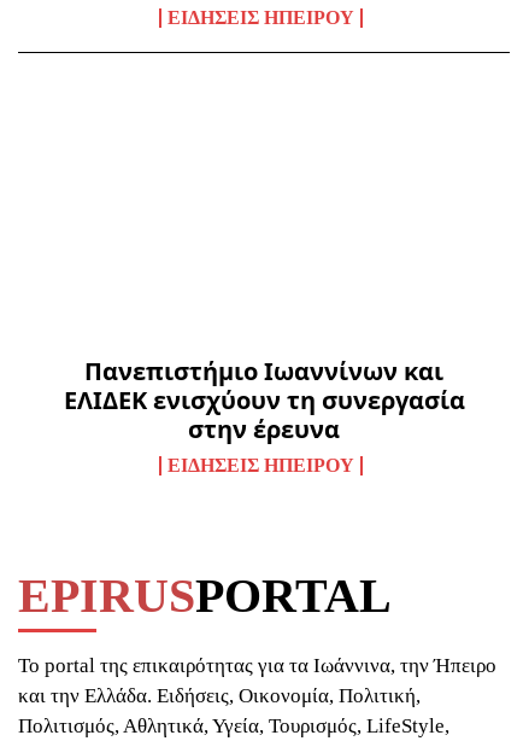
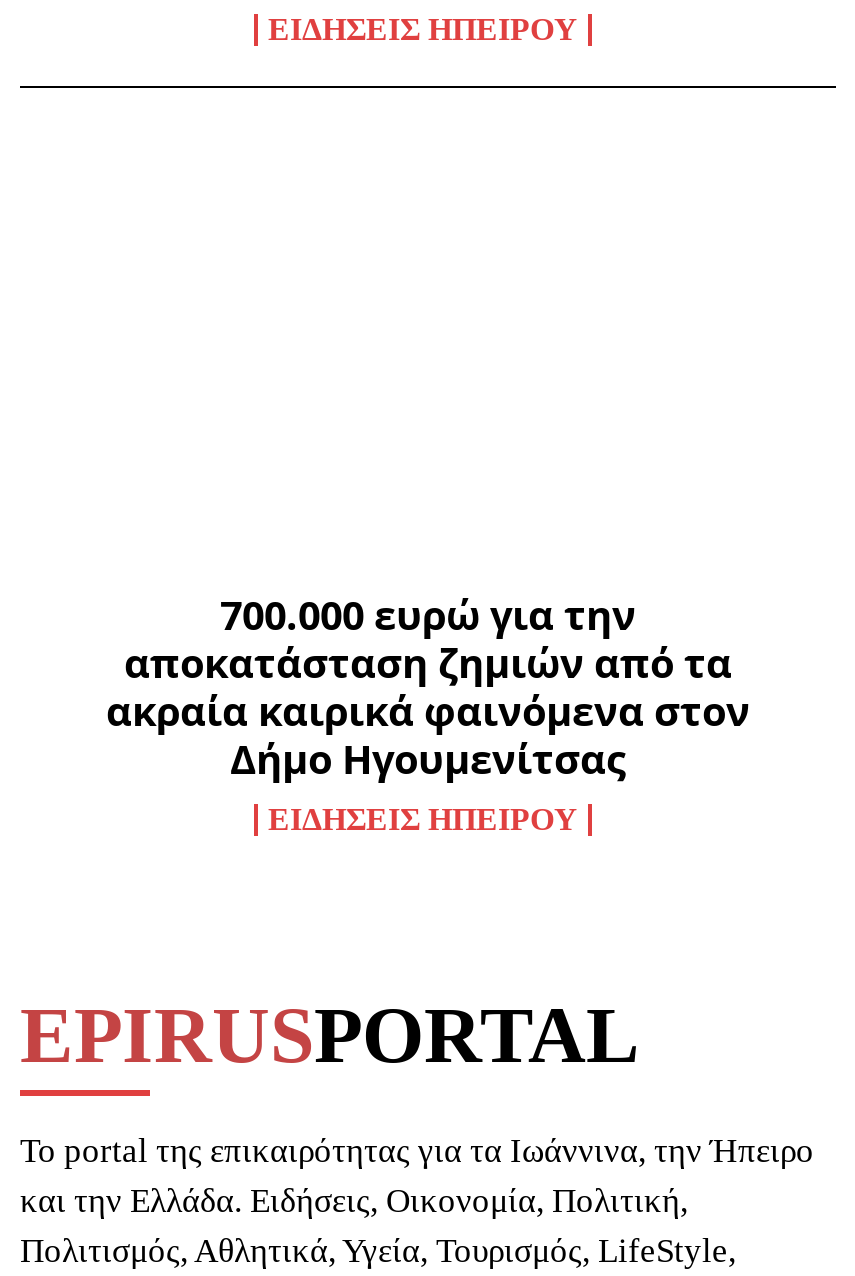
[63,354,465,445] Πανεπιστήμιο Ιωαννίνων και | ΕΛΙΔΕΚ ενισχύουν τη συνεργασία | στην έρευνα -> [106,587,750,785] 700.000 ευρώ για την | αποκατάσταση ζημιών από τα | ακραία καιρικά φαινόμενα στον | Δήμο Ηγουμενίτσας

